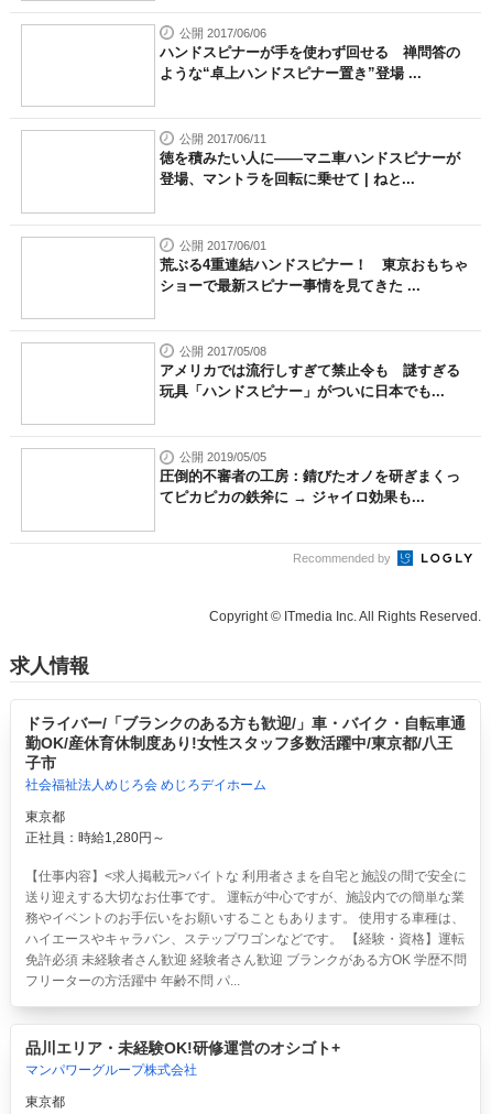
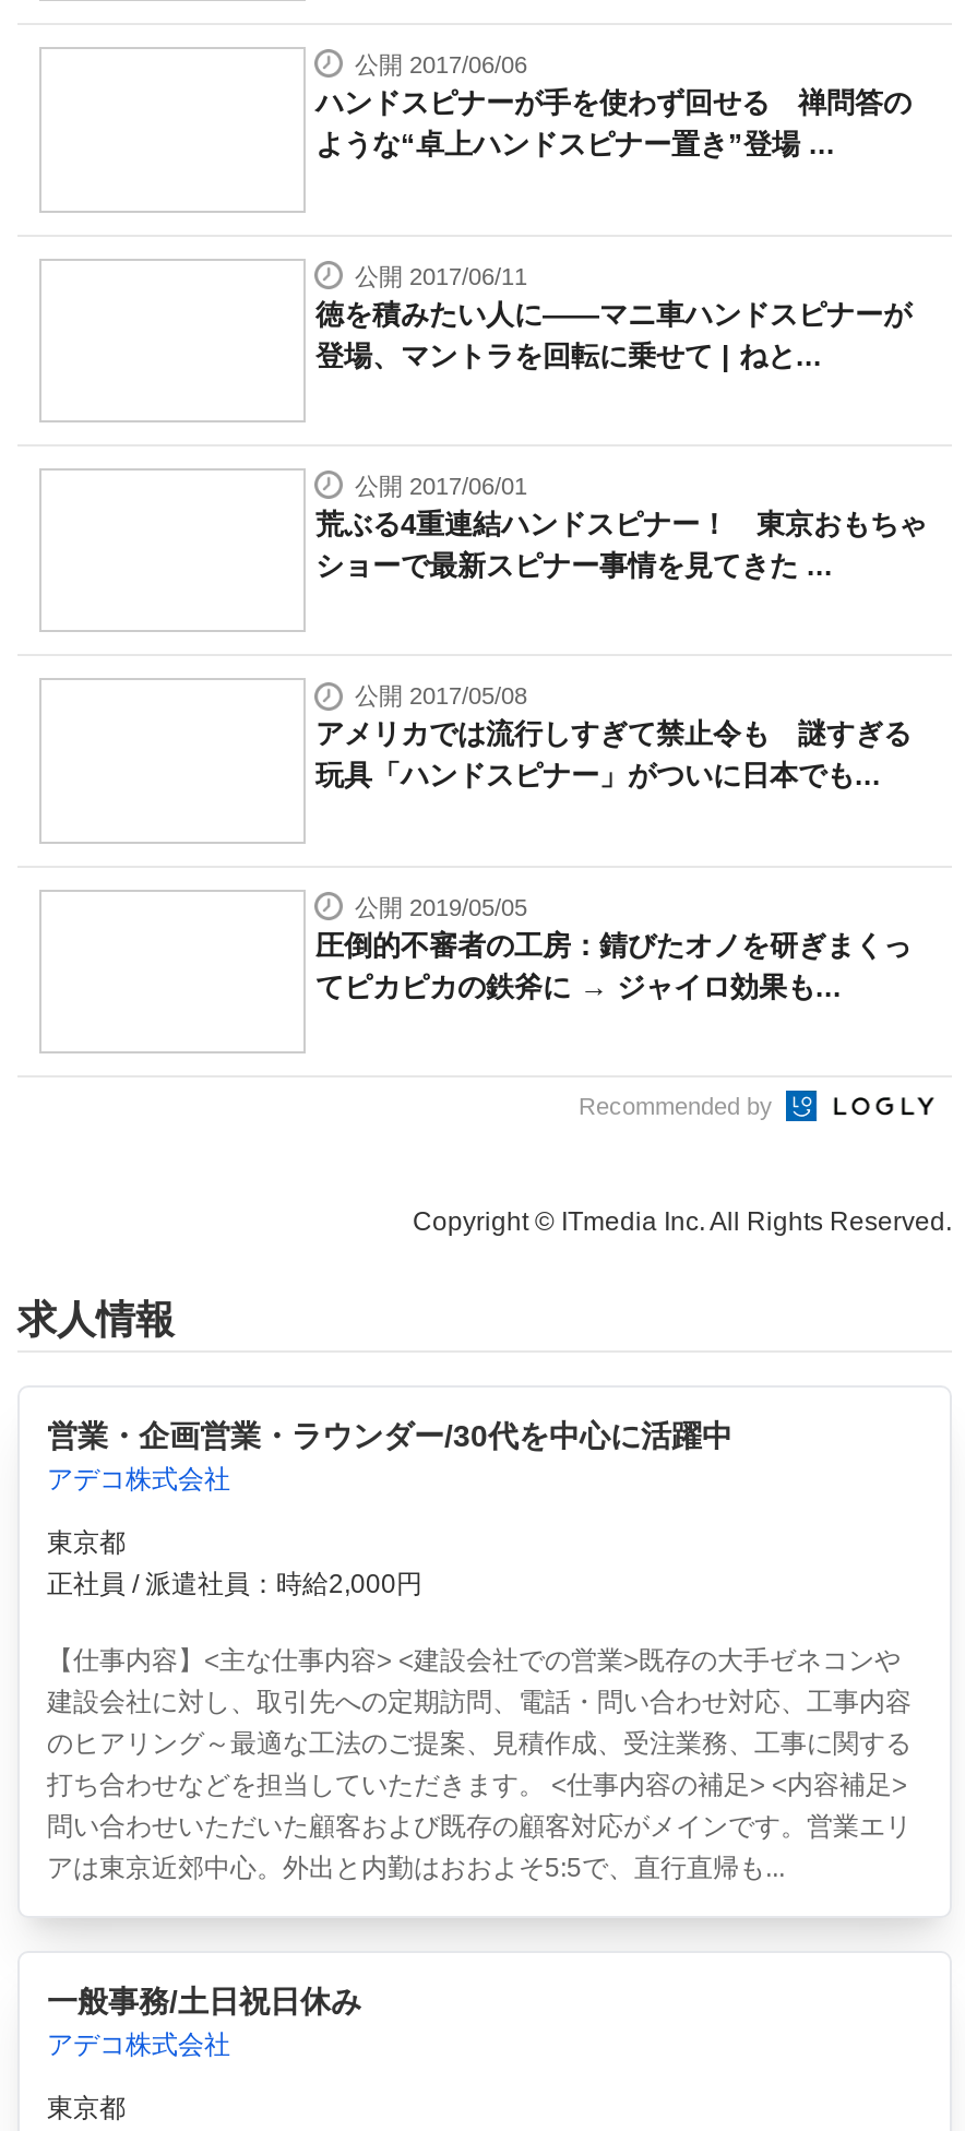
[25,715,465,793] ドライバー/「ブランクのある方も歓迎/」車・バイク・自転車通 | 勤OK/産休育休制度あり!女性スタッフ多数活躍中/東京都/八王 | 子市 | 社会福祉法人めじろ会 めじろデイホーム -> [47,1418,732,1494] 営業・企画営業・ラウンダー/30代を中心に活躍中 | アデコ株式会社
[25,830,165,846] 正社員：時給1,280円～ -> [47,1569,422,1599] 正社員 / 派遣社員：時給2,000円
[25,869,466,989] 【仕事内容】<求人掲載元>バイトな 利用者さまを自宅と施設の間で安全に | 送り迎えする大切なお仕事です。 運転が中心ですが、施設内での簡単な業 | 務やイベントのお手伝いをお願いすることもあります。 使用する車種は、 | ハイエースやキャラバン、ステップワゴンなどです。 【経験・資格】運転 | 免許必須 未経験者さん歓迎 経験者さん歓迎 ブランクがある方OK 学歴不問 | フリーターの方活躍中 年齢不問 パ... -> [47,1645,912,1883] 【仕事内容】<主な仕事内容> <建設会社での営業>既存の大手ゼネコンや | 建設会社に対し、取引先への定期訪問、電話・問い合わせ対応、工事内容 | のヒアリング～最適な工法のご提案、見積作成、受注業務、工事に関する | 打ち合わせなどを担当していただきます。 <仕事内容の補足> <内容補足> | 問い合わせいただいた顧客および既存の顧客対応がメインです。営業エリ | アは東京近郊中心。外出と内勤はおおよそ5:5で、直行直帰も...
[25,1040,340,1078] 品川エリア・未経験OK!研修運営のオシゴト+ | マンパワーグループ株式会社 -> [47,1983,361,2060] 一般事務/土日祝日休み | アデコ株式会社

